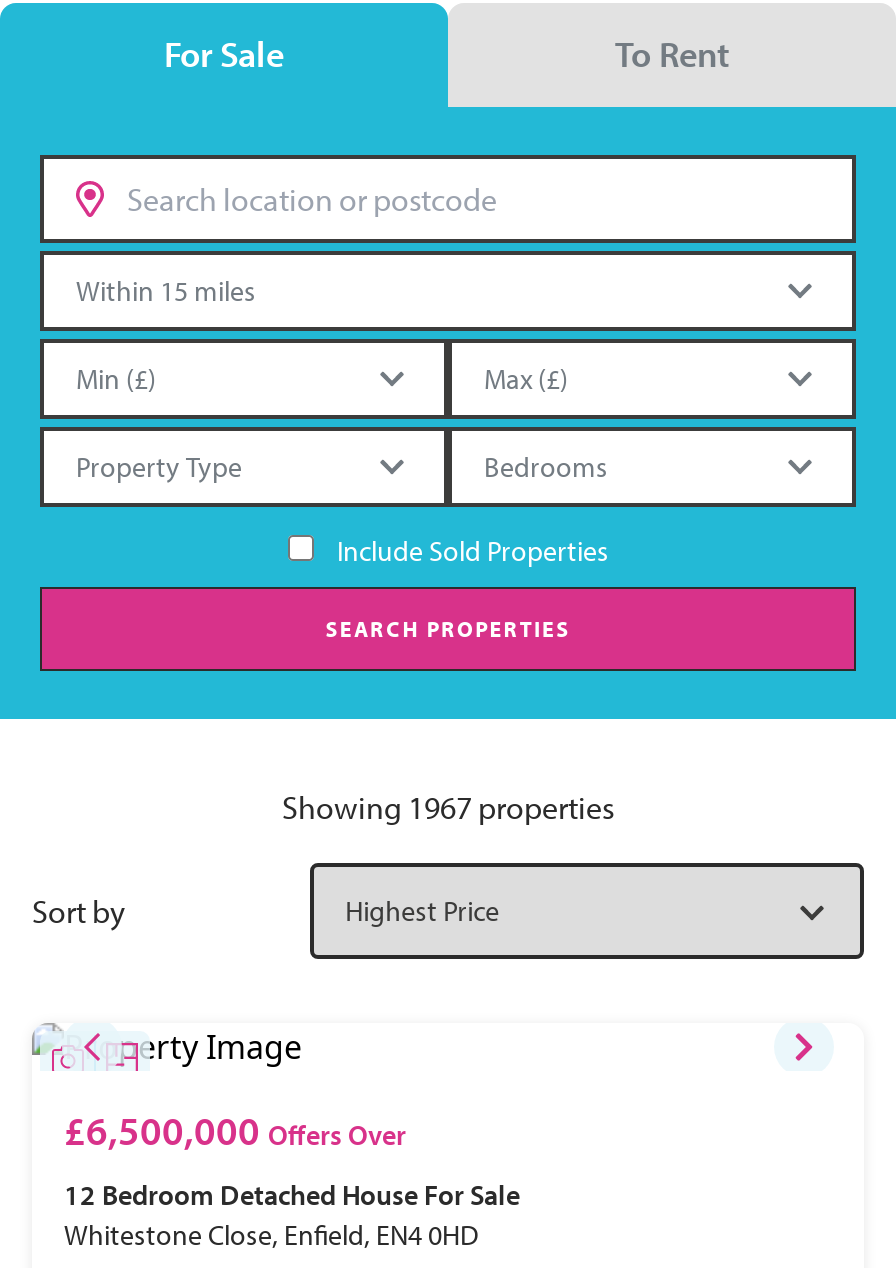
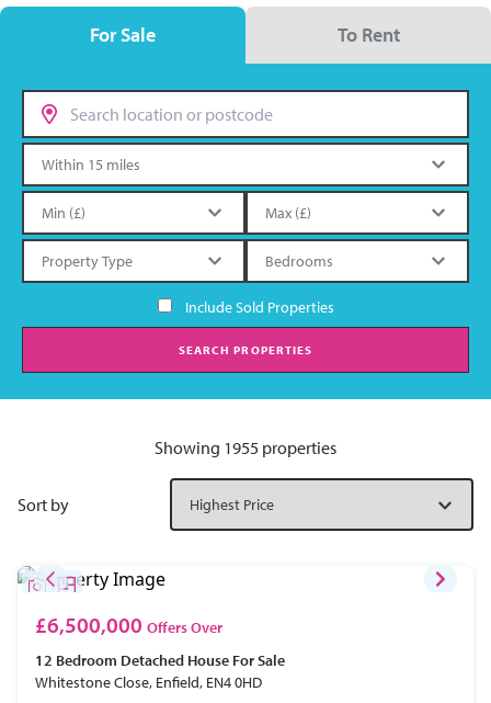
[282,787,614,827] Showing 1967 properties -> [155,436,336,458] Showing 1955 properties

